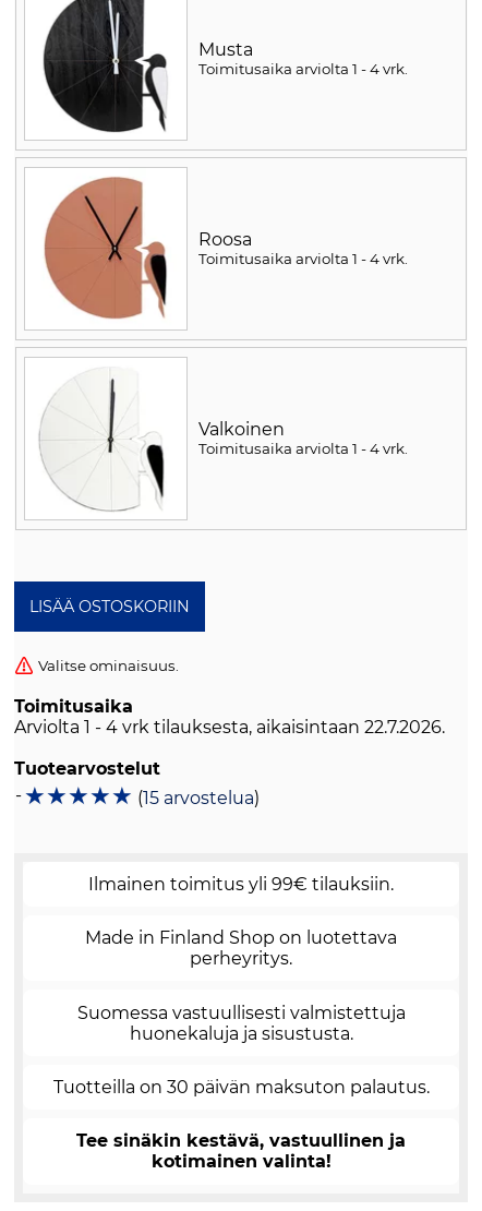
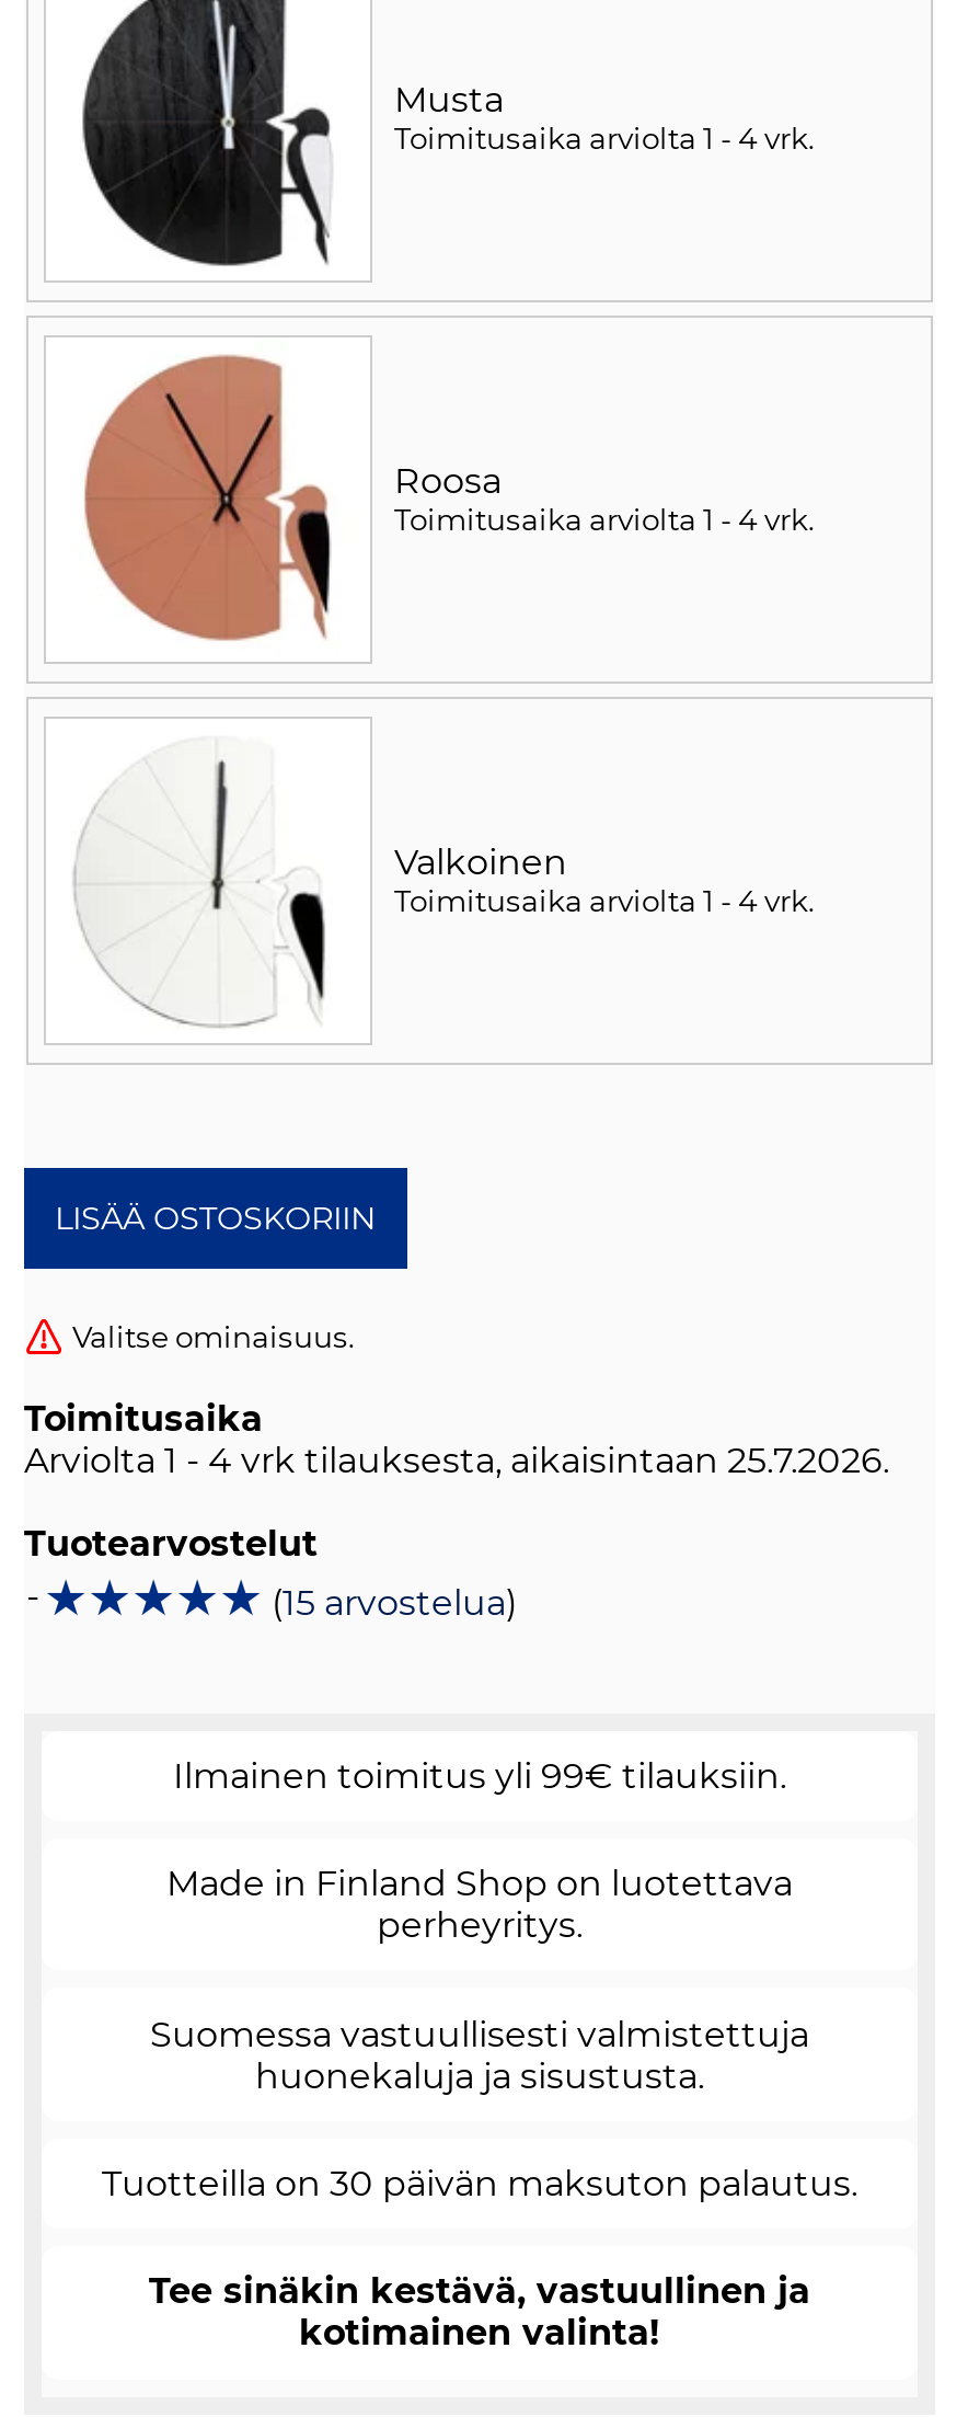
[14,716,445,737] Arviolta 1 - 4 vrk tilauksesta, aikaisintaan 22.7.2026. -> [24,1439,889,1480] Arviolta 1 - 4 vrk tilauksesta, aikaisintaan 25.7.2026.

